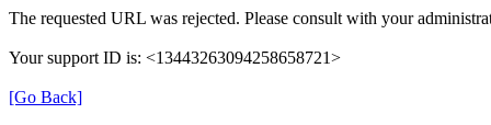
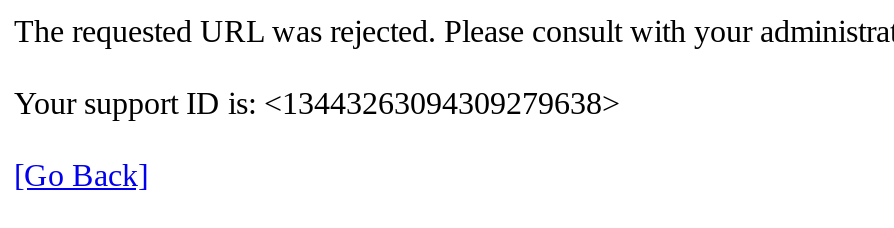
[9,48,341,67] Your support ID is: <13443263094258658721> -> [14,86,620,120] Your support ID is: <13443263094309279638>

